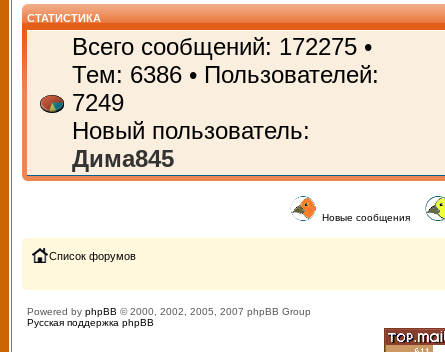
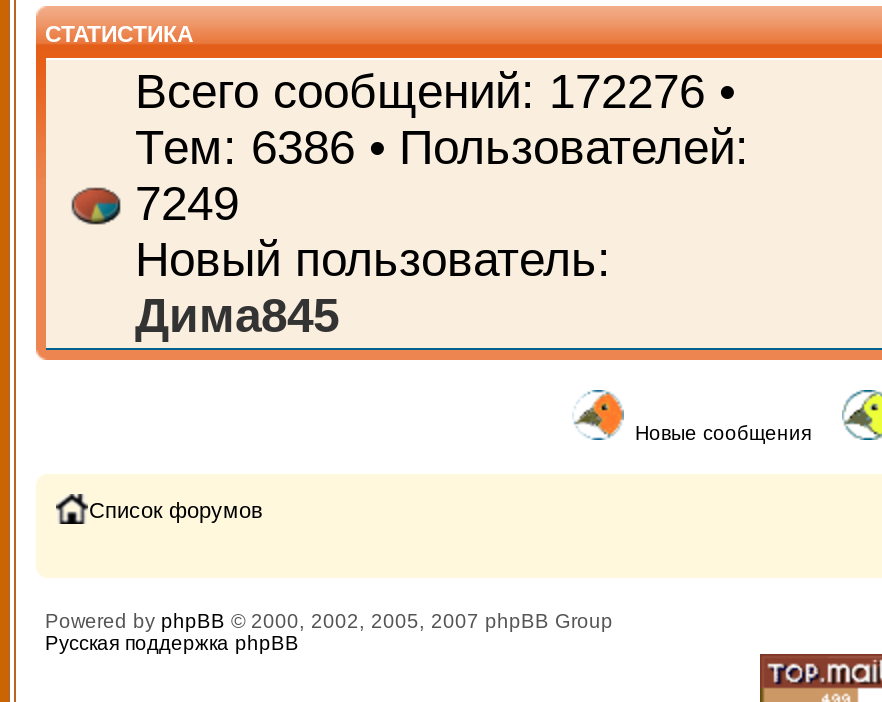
[71,33,371,60] Всего сообщений: 172275 • -> [135,64,735,118] Всего сообщений: 172276 •

